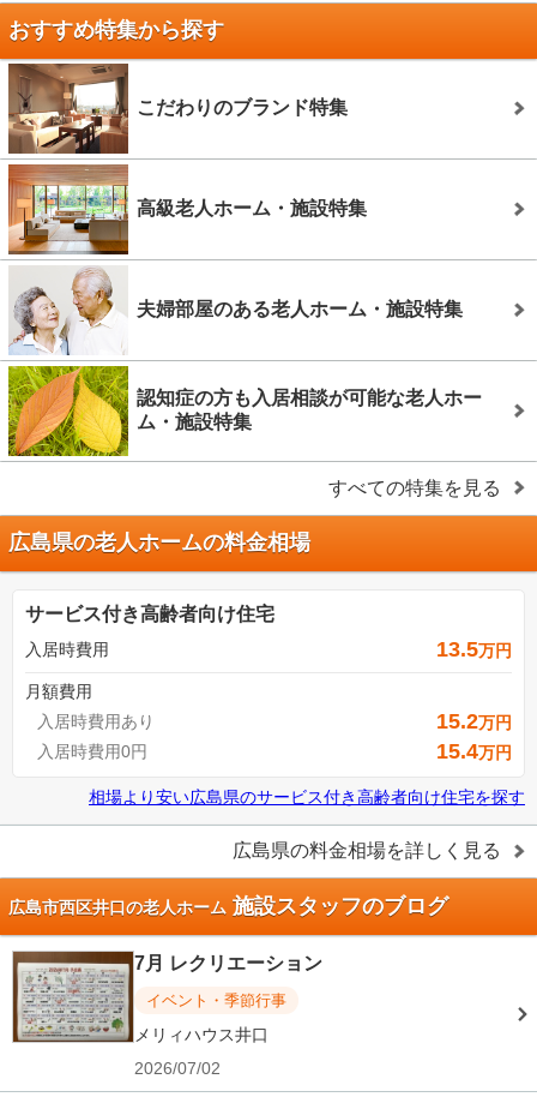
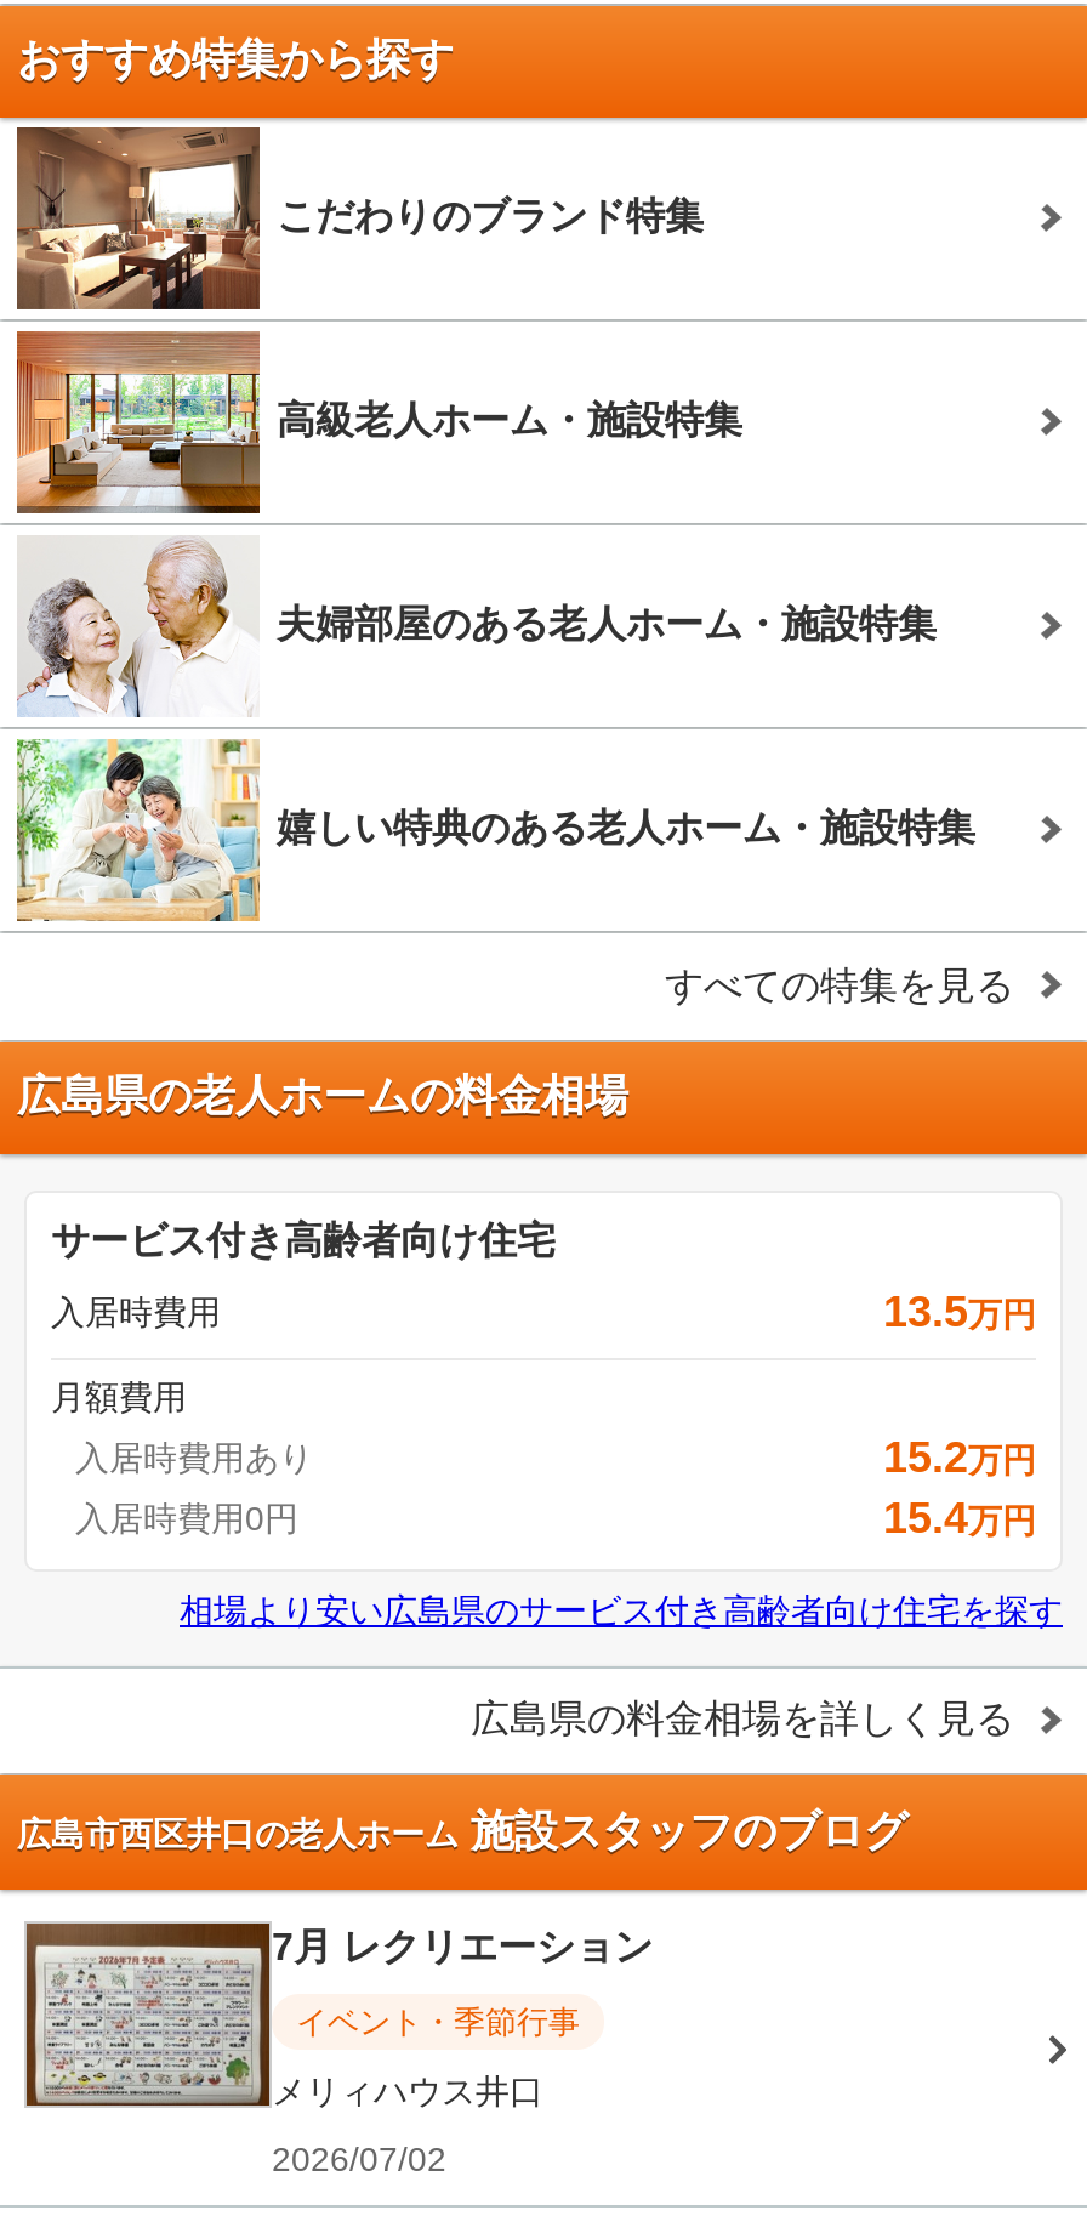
[7,365,482,457] [image] | 認知症の方も入居相談が可能な老人ホー | ム・施設特集 -> [17,739,975,924] [image] | 嬉しい特典のある老人ホーム・施設特集

